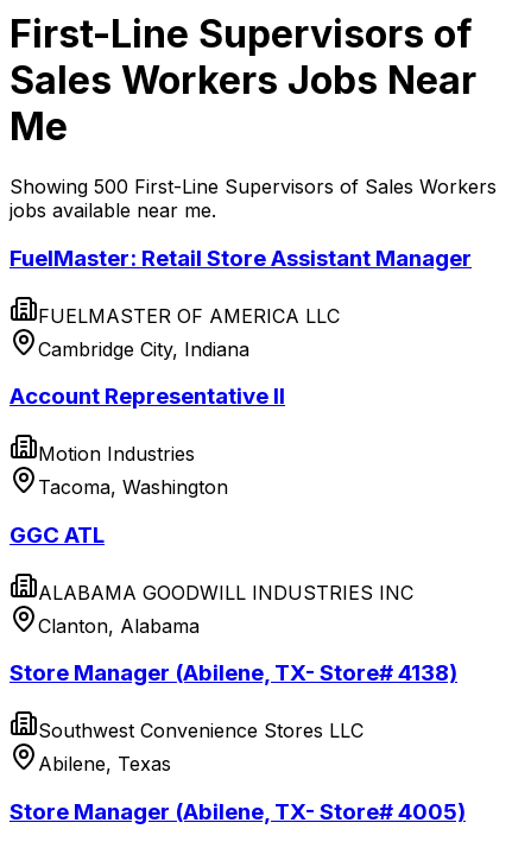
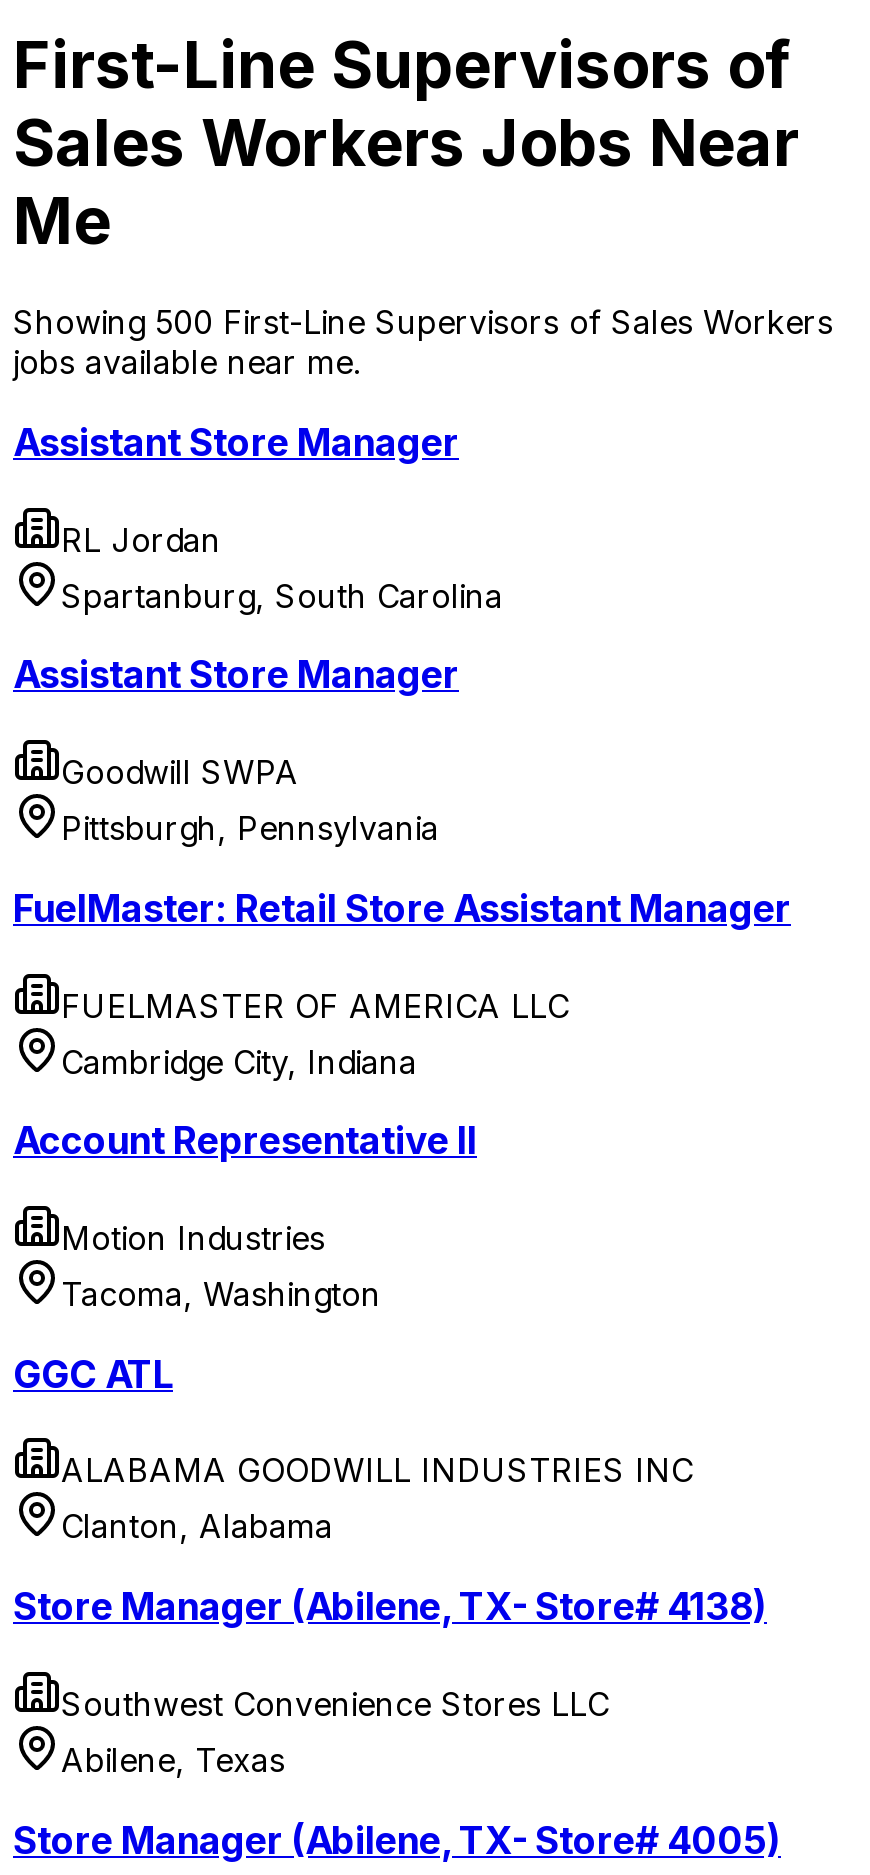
none -> [13,420,503,848] Assistant Store Manager | RL Jordan | Spartanburg, South Carolina | Assistant Store Manager | Goodwill SWPA | Pittsburgh, Pennsylvania

